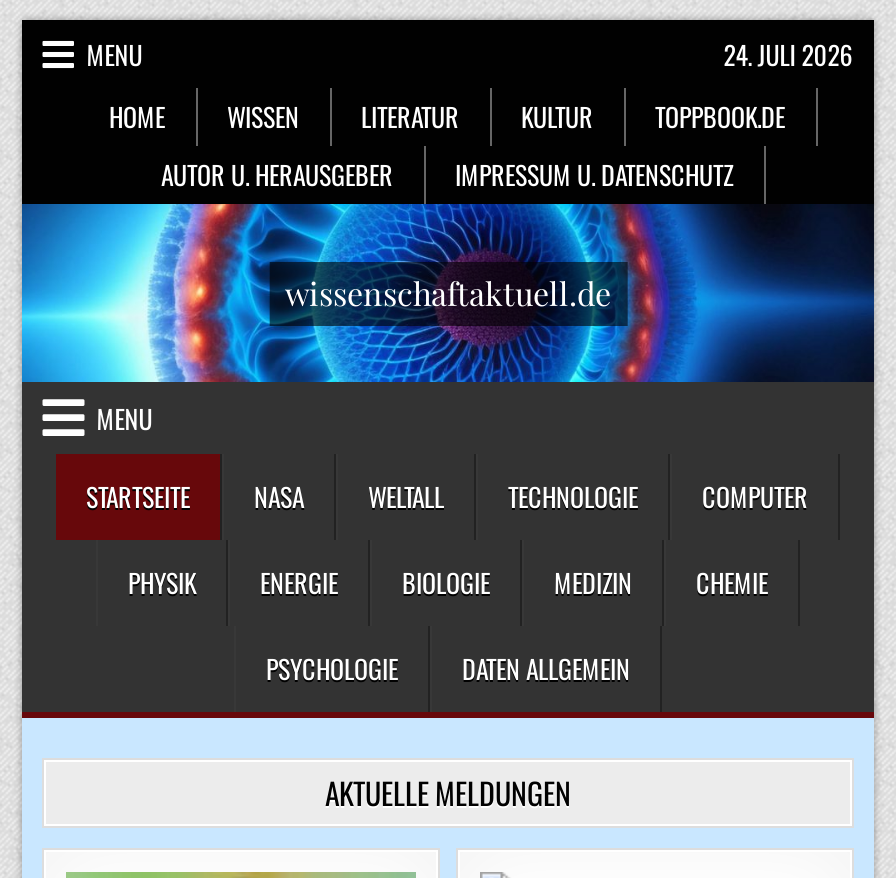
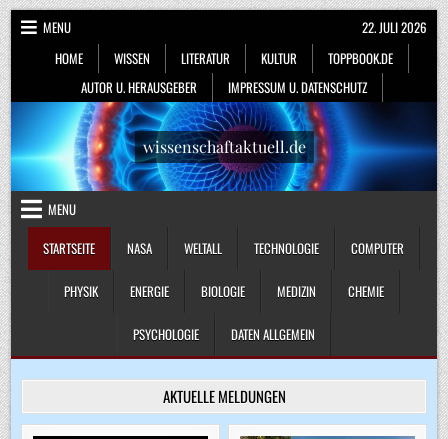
[724,34,854,74] 24. JULI 2026 -> [362,17,427,37] 22. JULI 2026

